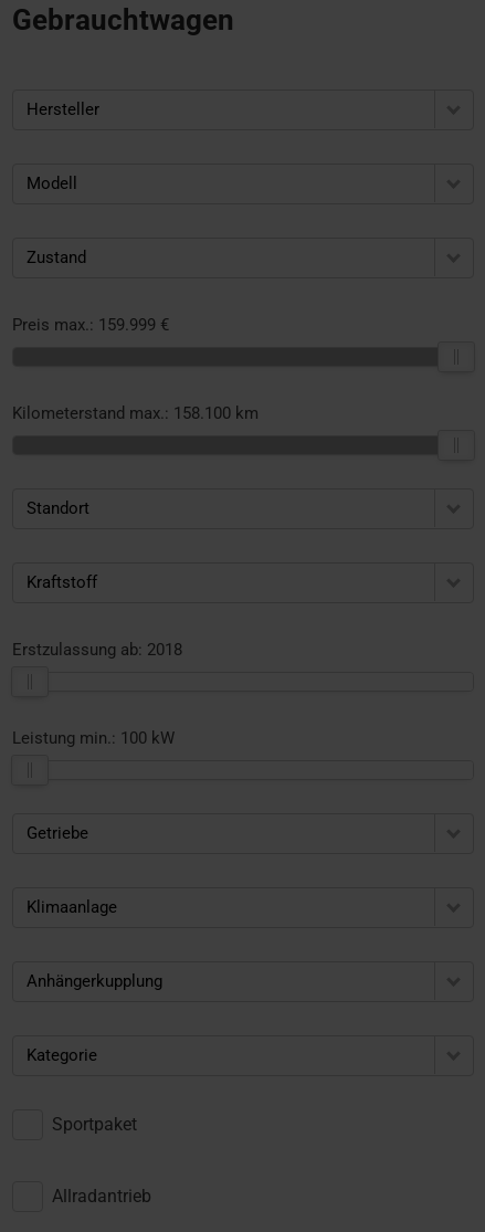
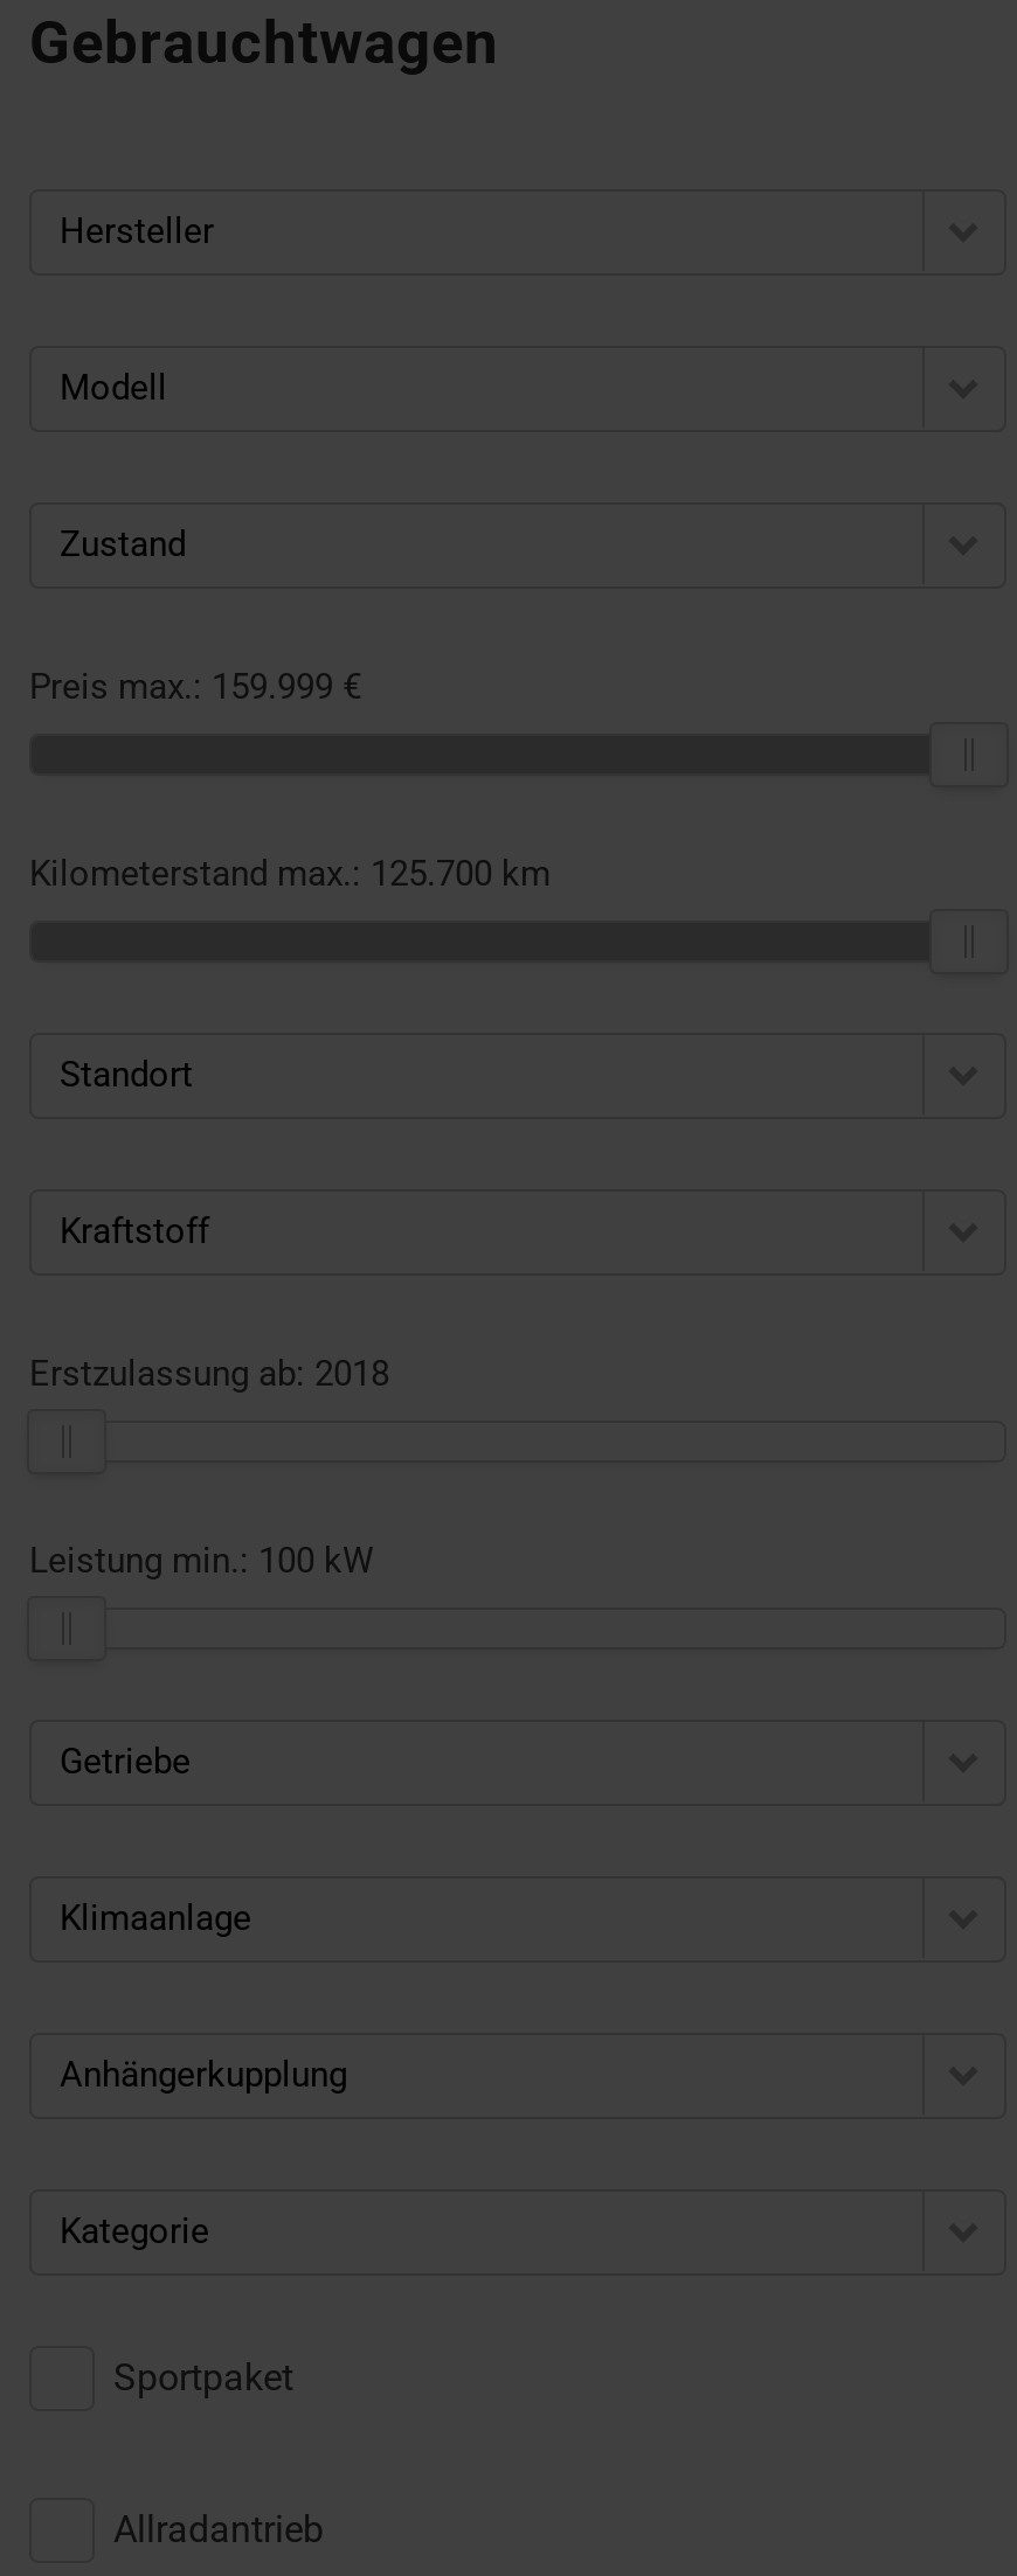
[12,403,259,423] Kilometerstand max.: 158.100 km -> [29,853,551,895] Kilometerstand max.: 125.700 km

